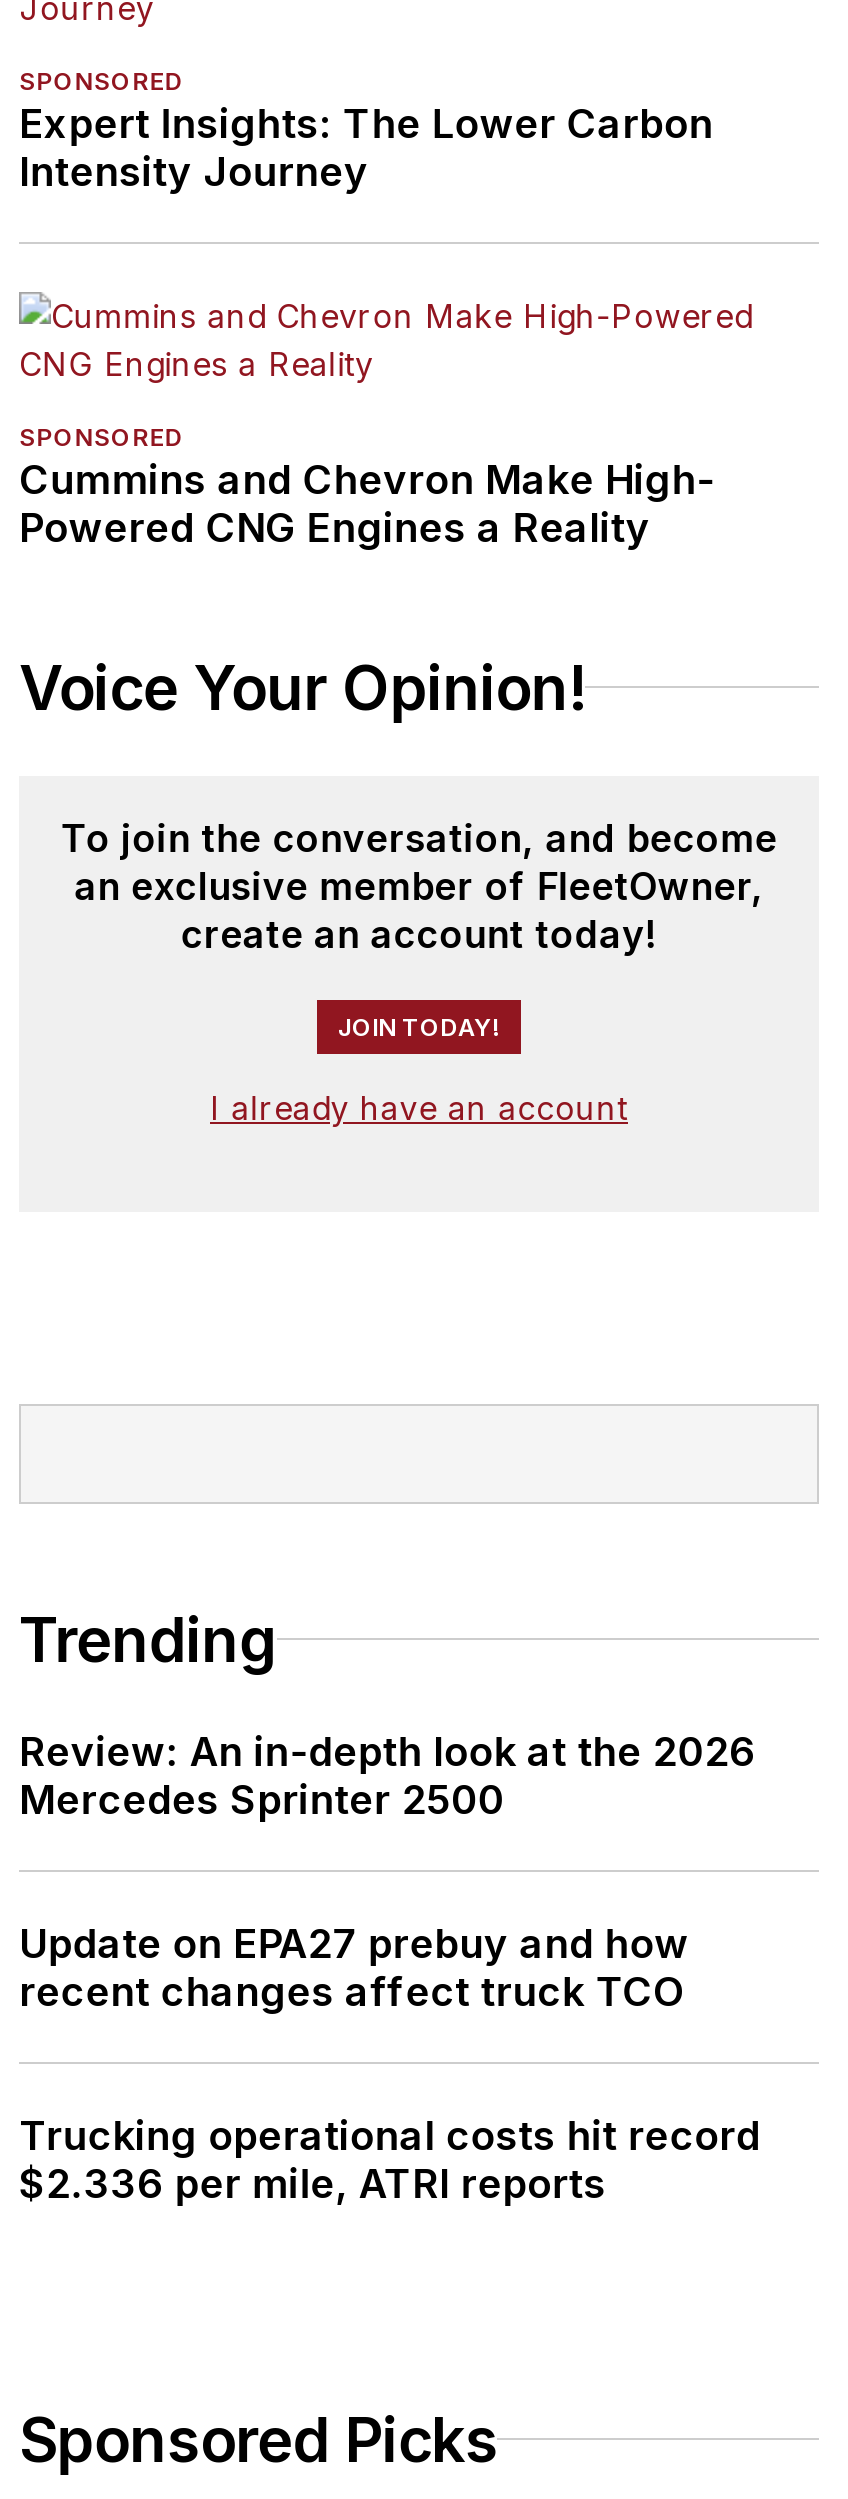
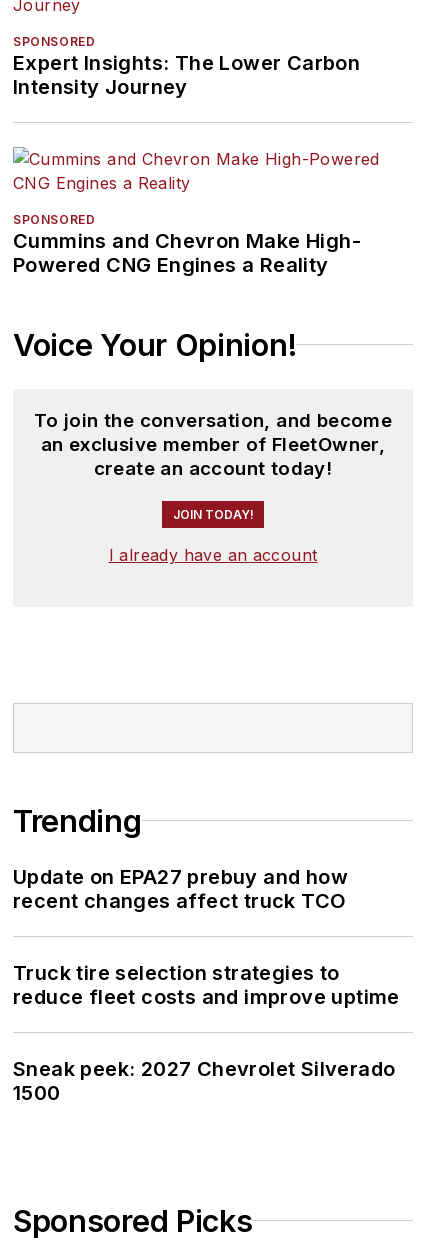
[19,1727,756,1823] Review: An in-depth look at the 2026 | Mercedes Sprinter 2500 -> none
moved [19,1919,689,2015] -> [13,864,348,912]: Update on EPA27 prebuy and how | recent changes affect truck TCO
[19,2111,761,2207] Trucking operational costs hit record | $2.336 per mile, ATRI reports -> [13,960,400,1104] Truck tire selection strategies to | reduce fleet costs and improve uptime | Sneak peek: 2027 Chevrolet Silverado | 1500

